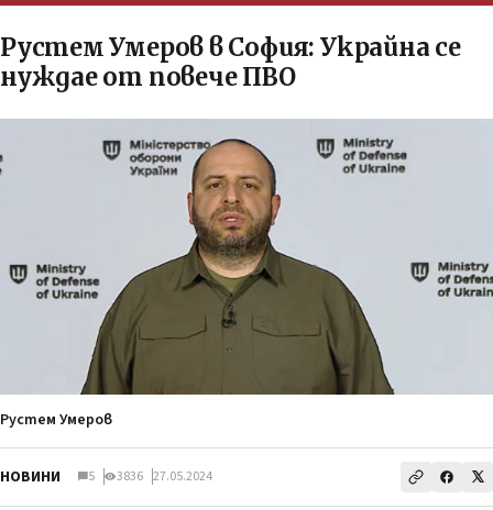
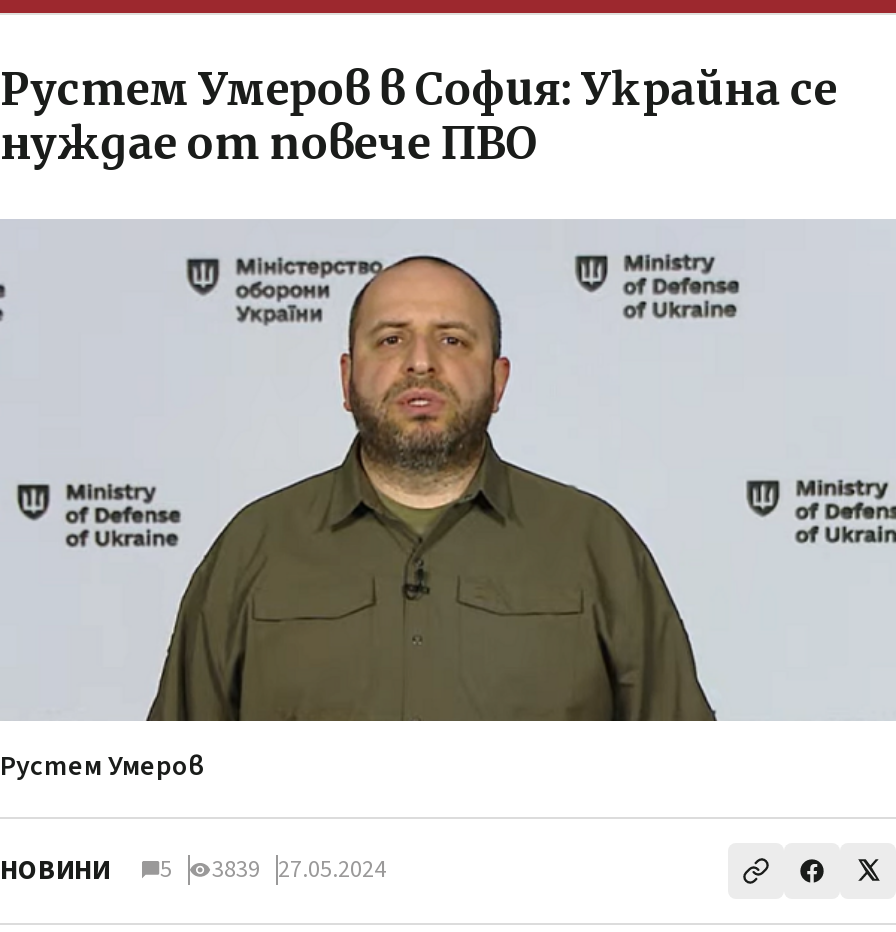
[0,466,212,488] НОВИНИ 5 3836 27.05.2024 -> [0,851,386,891] НОВИНИ 5 3839 27.05.2024

